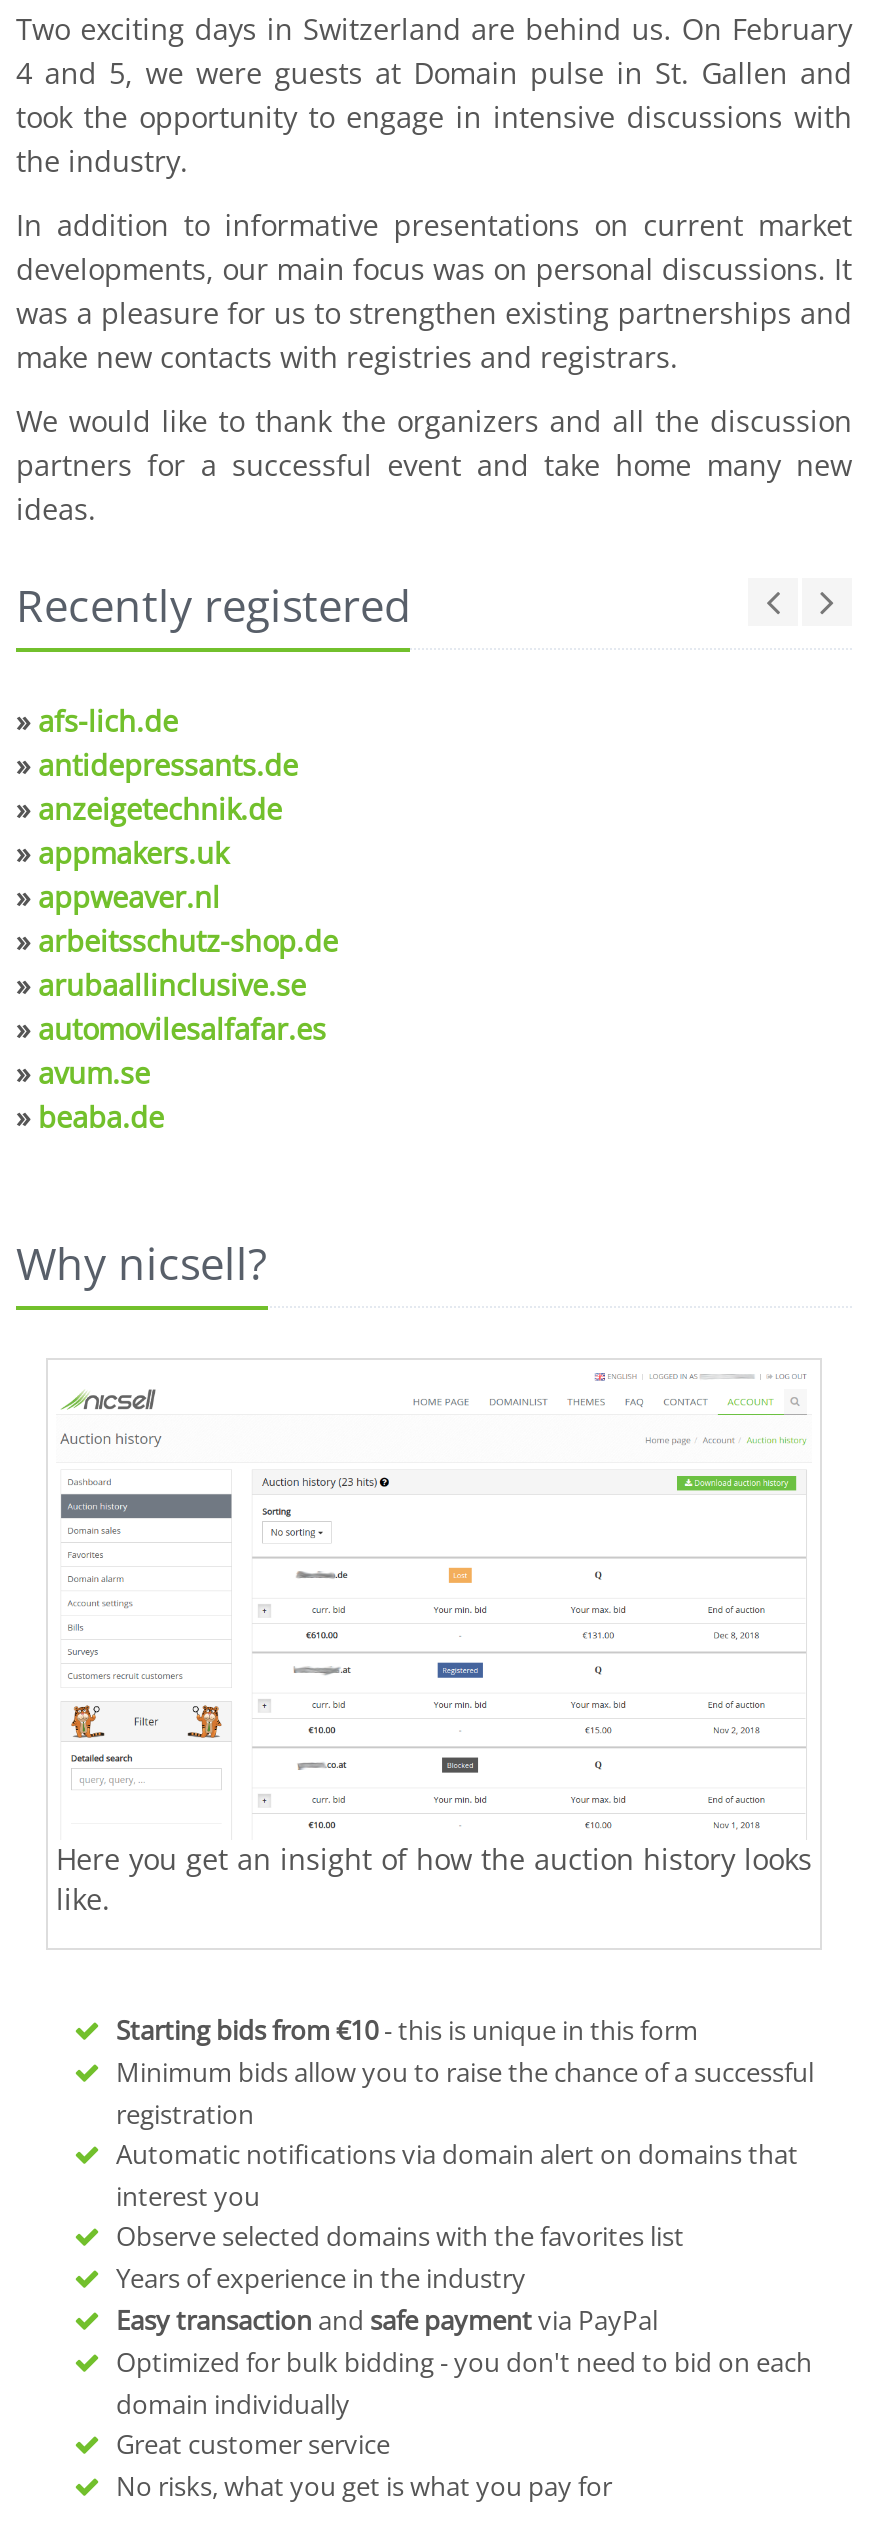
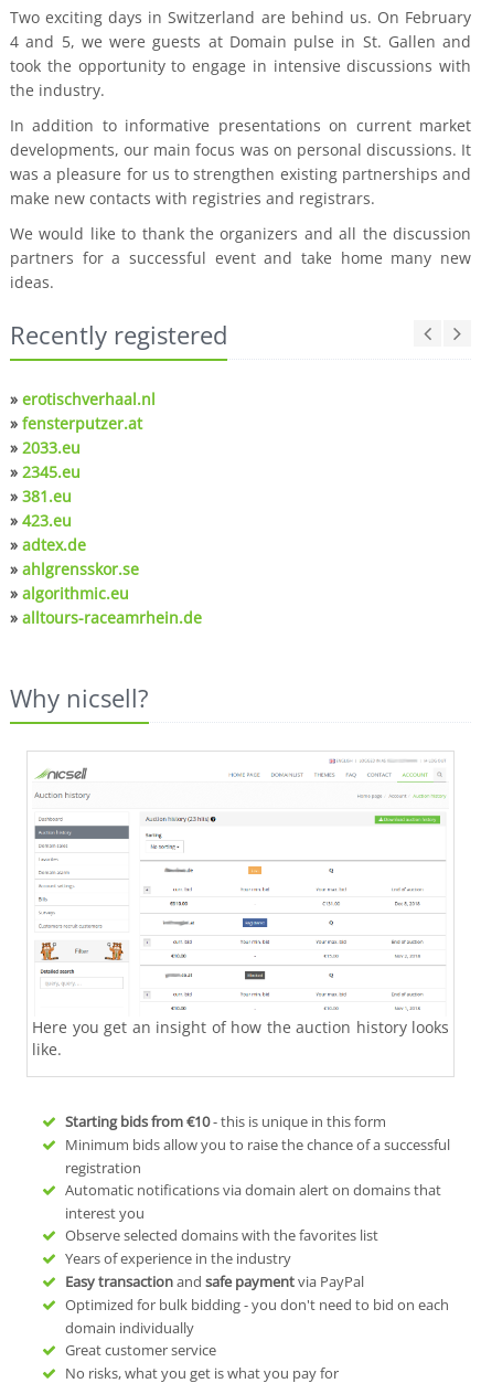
[16,702,338,1136] » afs-lich.de | » antidepressants.de | » anzeigetechnik.de | » appmakers.uk | » appweaver.nl | » arbeitsschutz-shop.de | » arubaallinclusive.se | » automovilesalfafar.es | » avum.se | » beaba.de -> [10,389,202,628] » erotischverhaal.nl | » fensterputzer.at | » 2033.eu | » 2345.eu | » 381.eu | » 423.eu | » adtex.de | » ahlgrensskor.se | » algorithmic.eu | » alltours-raceamrhein.de

